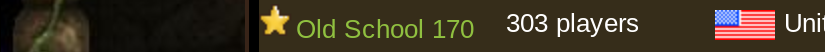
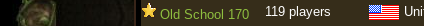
[296,8,640,44] Old School 170 303 players -> [159,4,330,22] Old School 170 119 players

